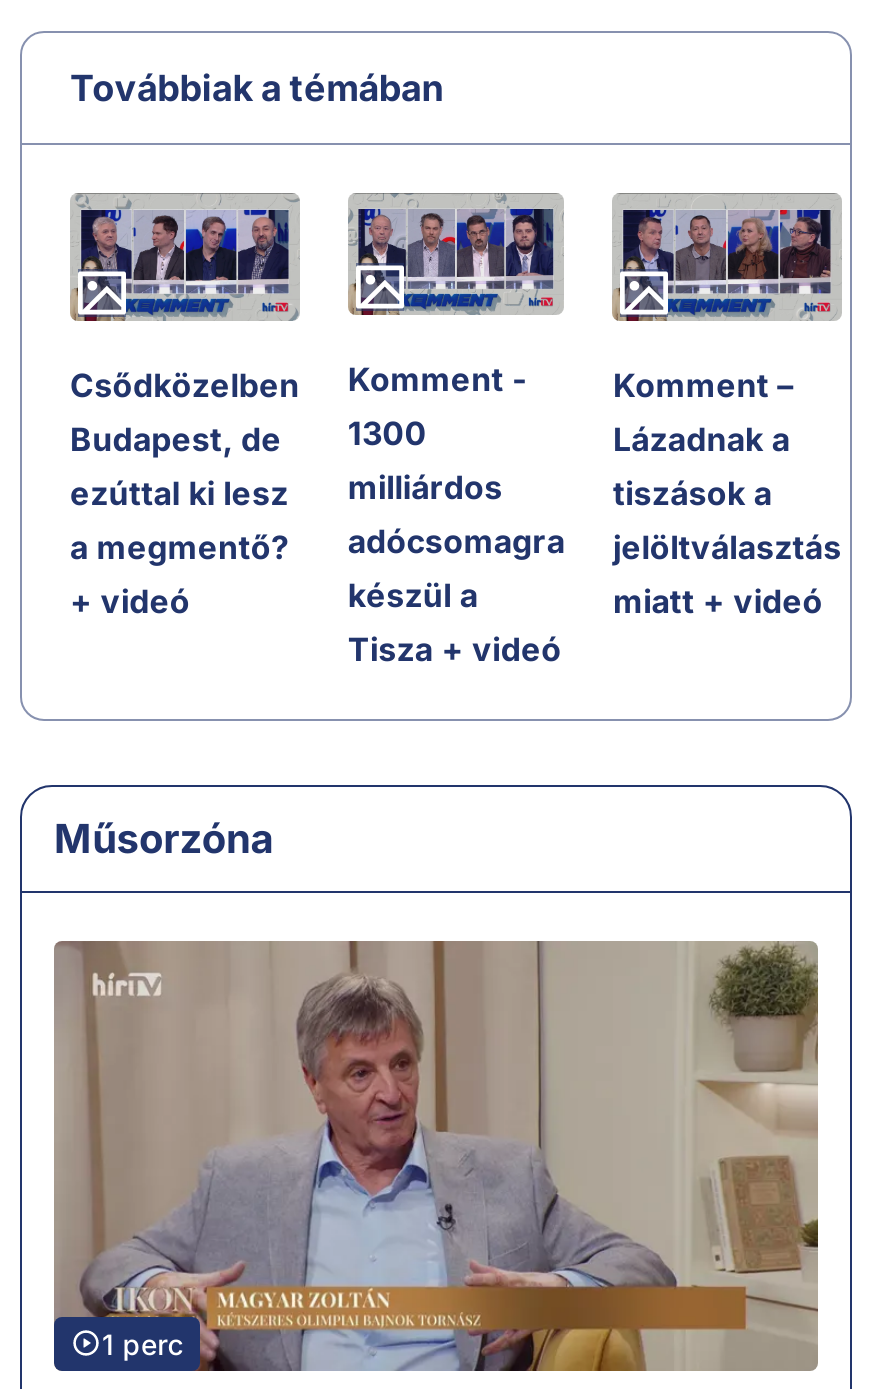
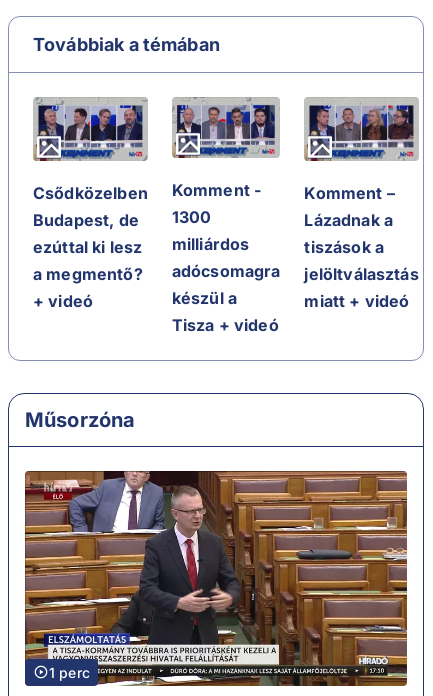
[54,939,818,1373] [image] -> [24,471,408,687] [image]

